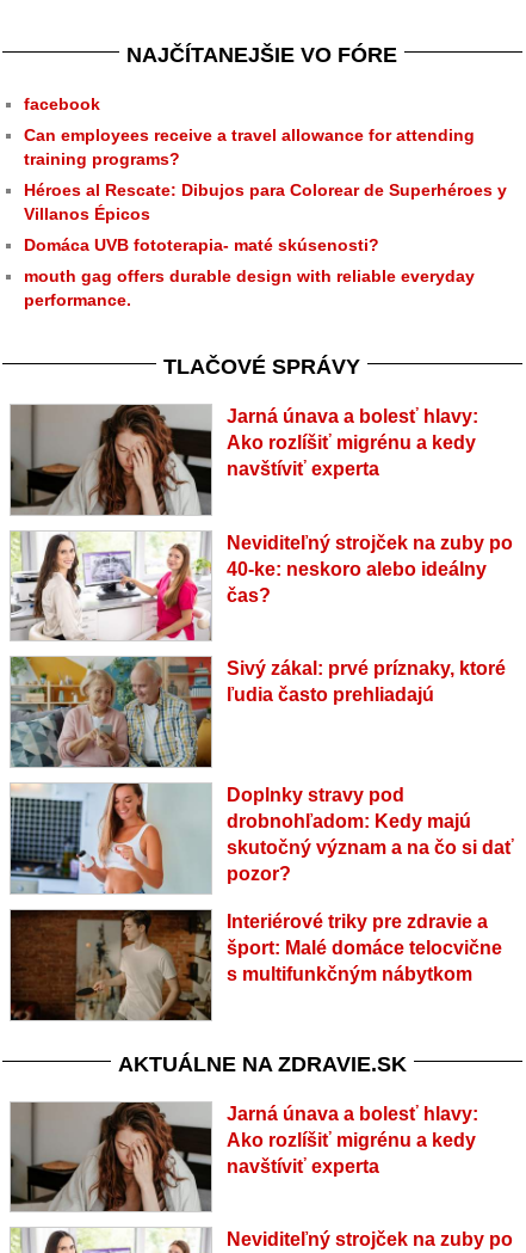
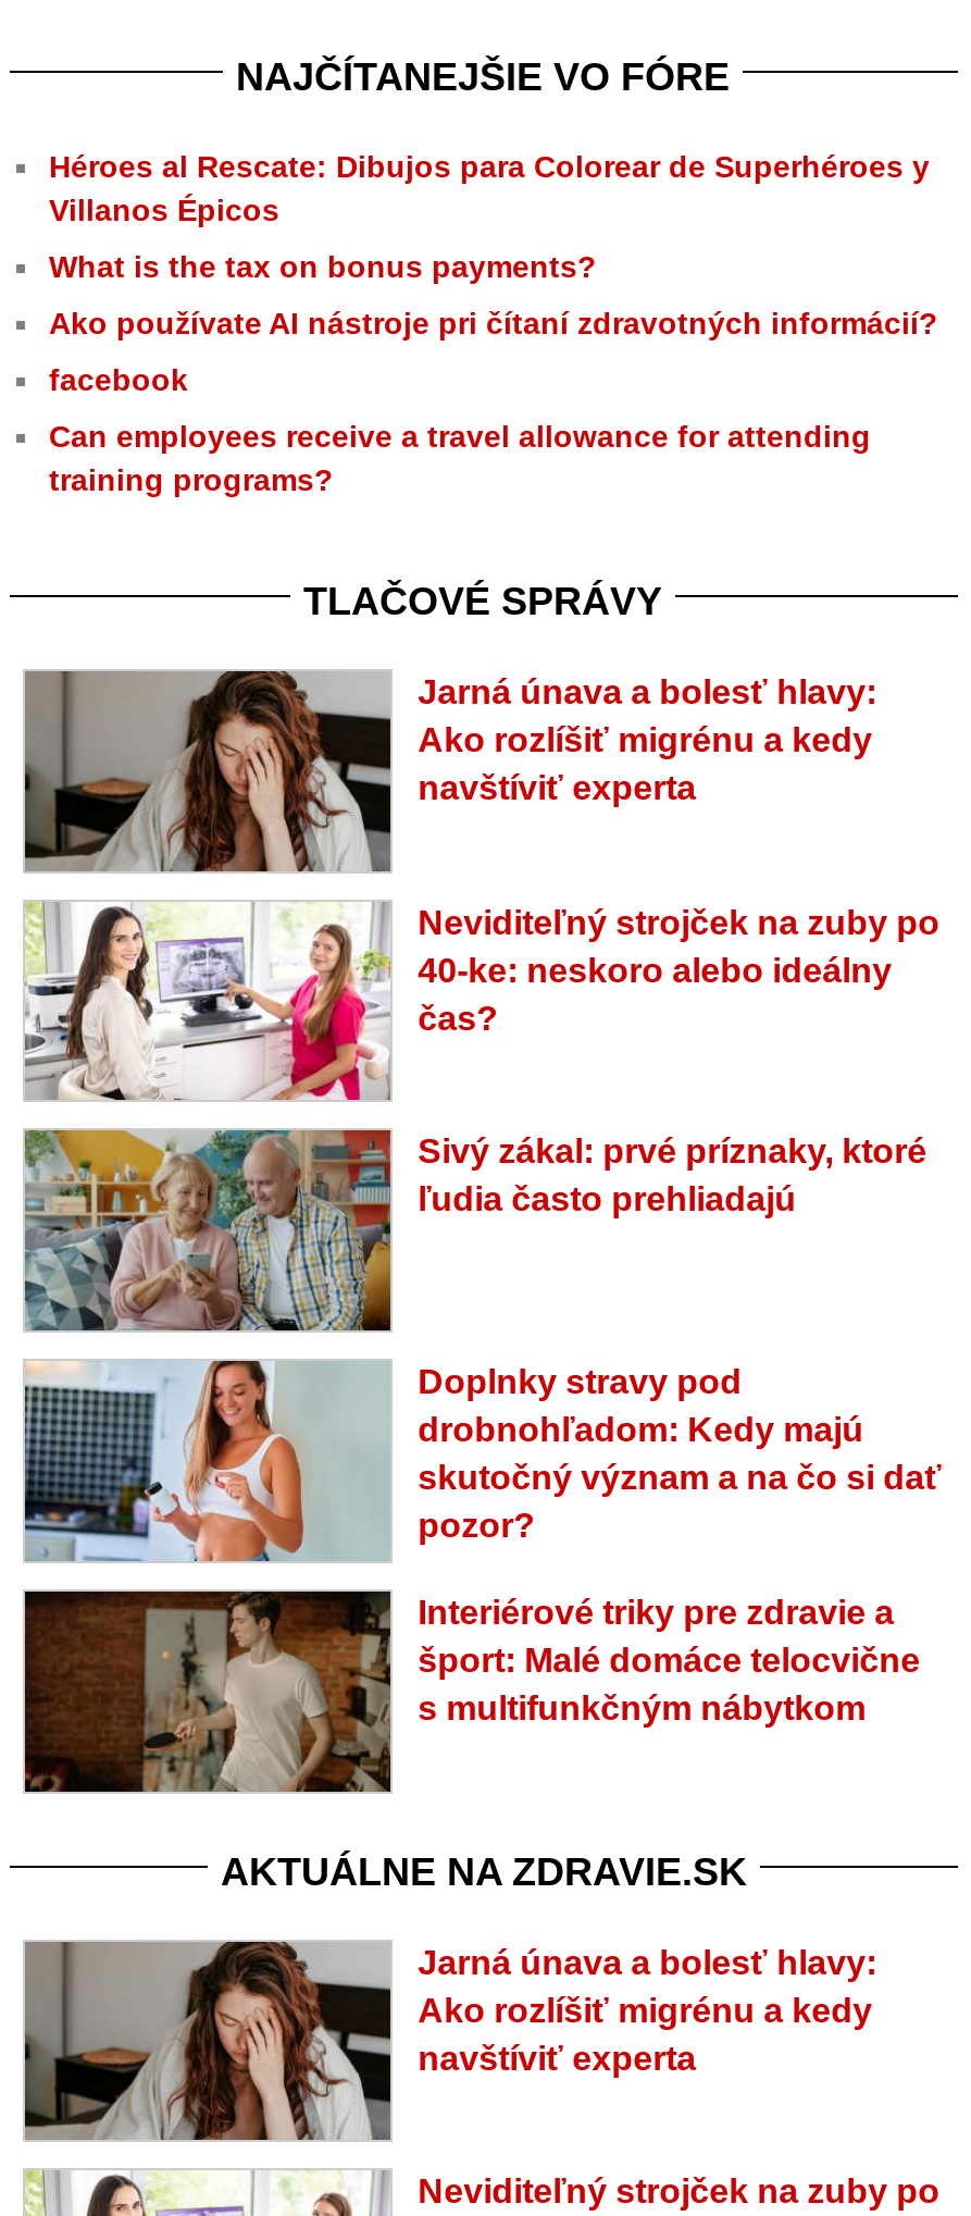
none -> [49,249,938,340] What is the tax on bonus payments? | Ako používate AI nástroje pri čítaní zdravotných informácií?
moved [24,94,475,168] -> [49,362,871,497]: facebook | Can employees receive a travel allowance for attending | training programs?
moved [24,180,507,223] -> [49,149,930,227]: Héroes al Rescate: Dibujos para Colorear de Superhéroes y | Villanos Épicos
[24,235,475,309] Domáca UVB fototerapia- maté skúsenosti? | mouth gag offers durable design with reliable everyday | performance. -> none

